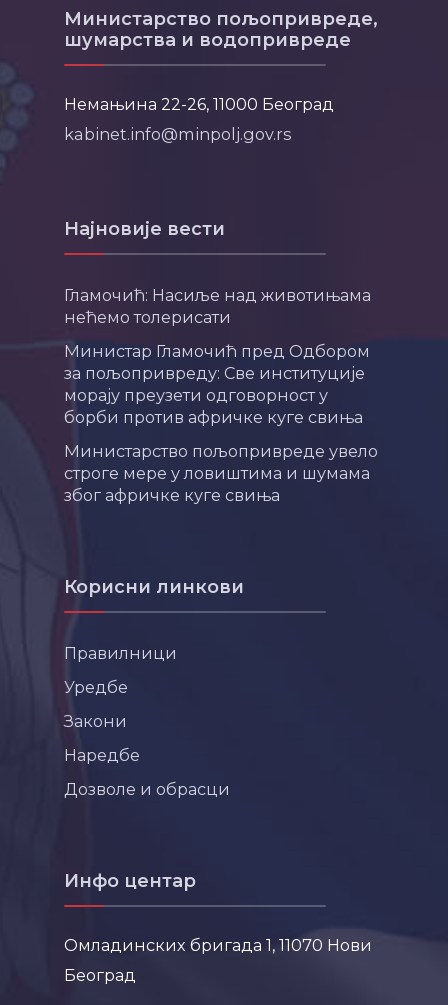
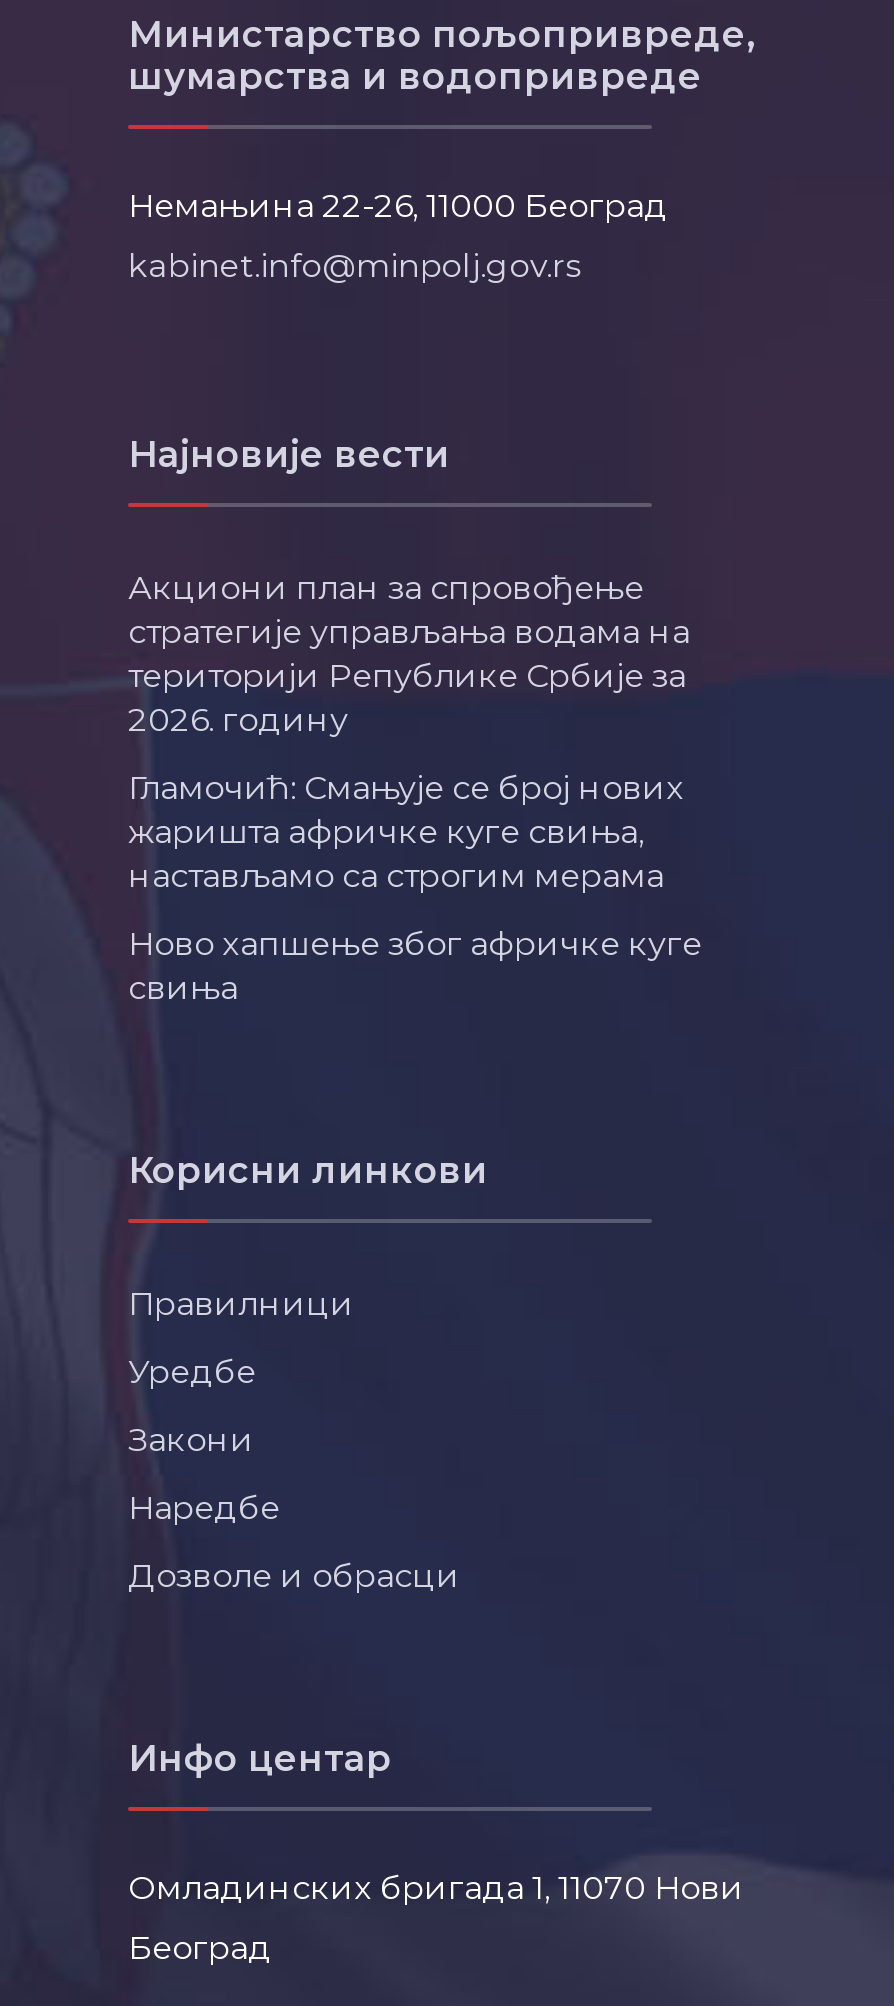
[64,285,371,327] Гламочић: Насиље над животињама | нећемо толерисати -> [128,568,690,740] Акциони план за спровођење | стратегије управљања водама на | територији Републике Србије за | 2026. годину
[64,341,370,427] Министар Гламочић пред Одбором | за пољопривреду: Све институције | морају преузети одговорност у | борби против афричке куге свиња -> [128,768,684,896] Гламочић: Смањује се број нових | жаришта афричке куге свиња, | настављамо са строгим мерама
[64,441,378,505] Министарство пољопривреде увело | строге мере у ловиштима и шумама | због афричке куге свиња -> [128,924,702,1008] Ново хапшење због афричке куге | свиња

